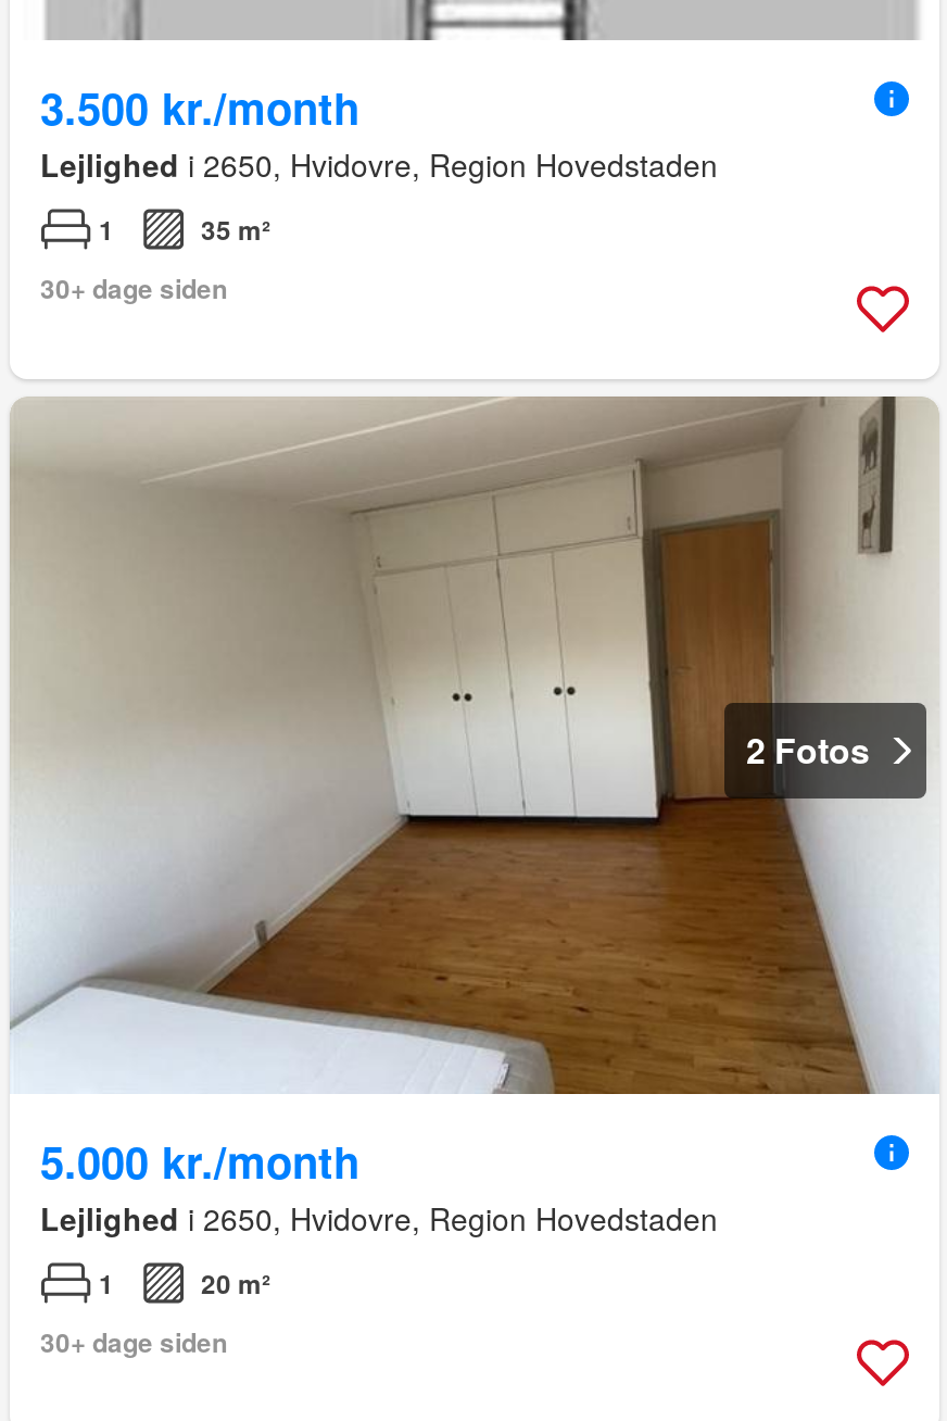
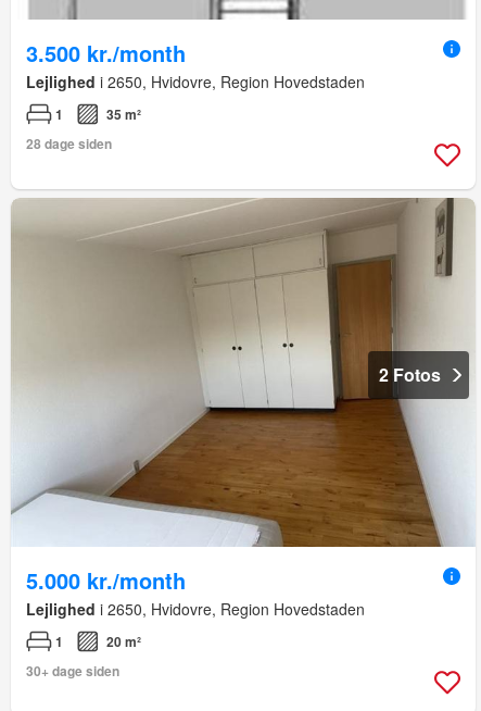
[40,268,227,307] 30+ dage siden -> [26,134,112,154] 28 dage siden

